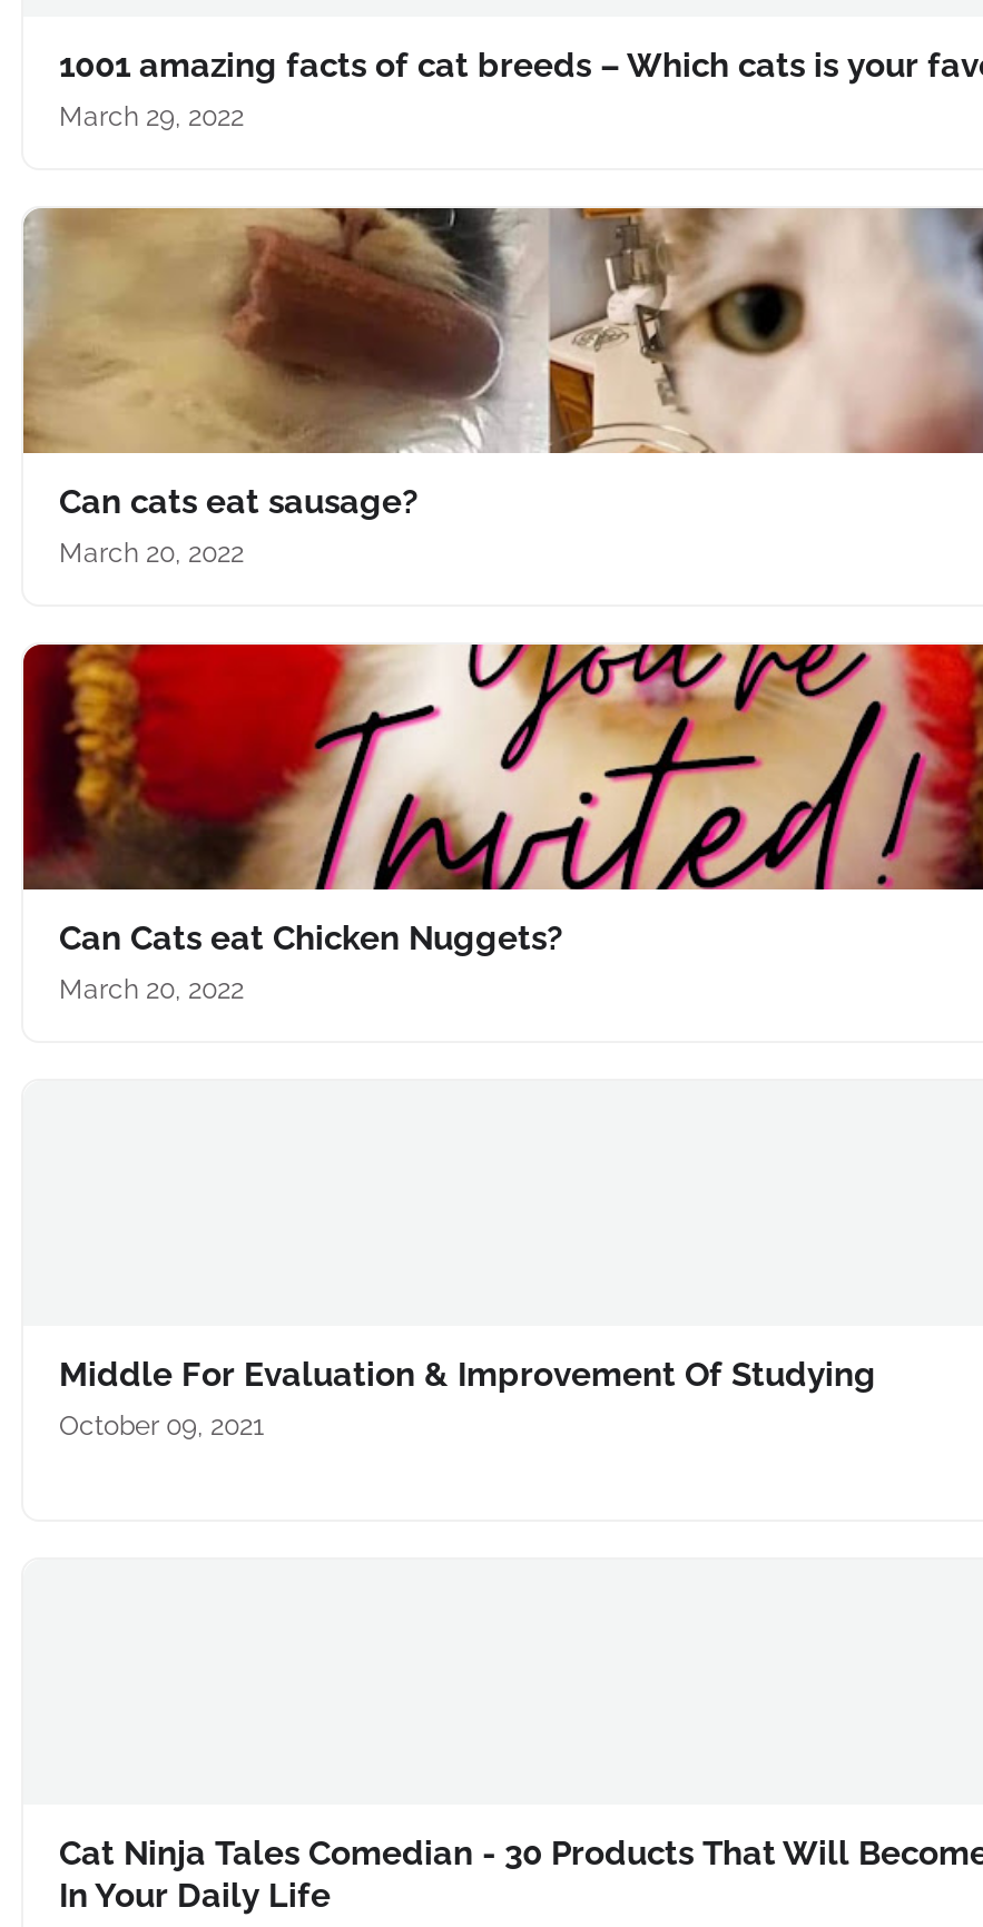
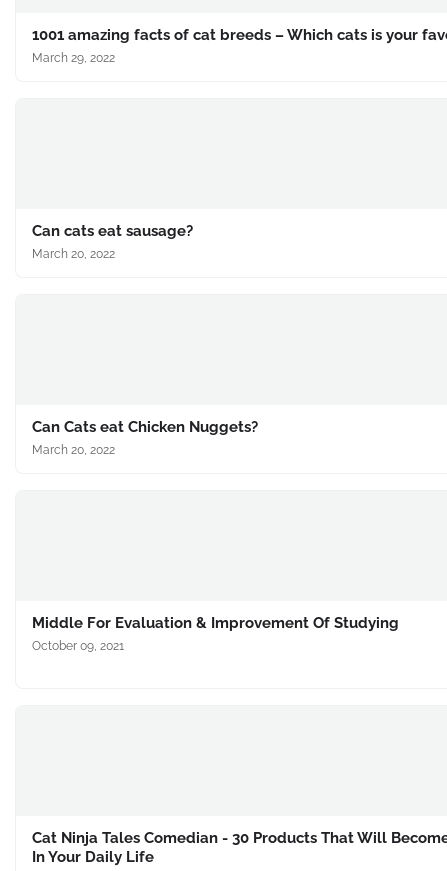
[21,206,976,455] [image] -> none
[21,642,976,892] [image] -> none

